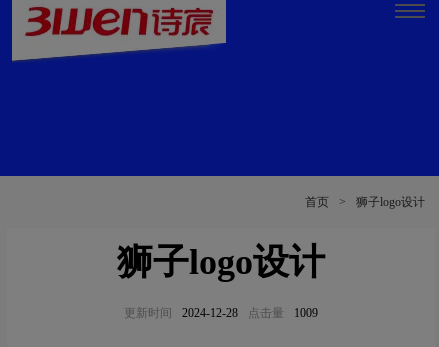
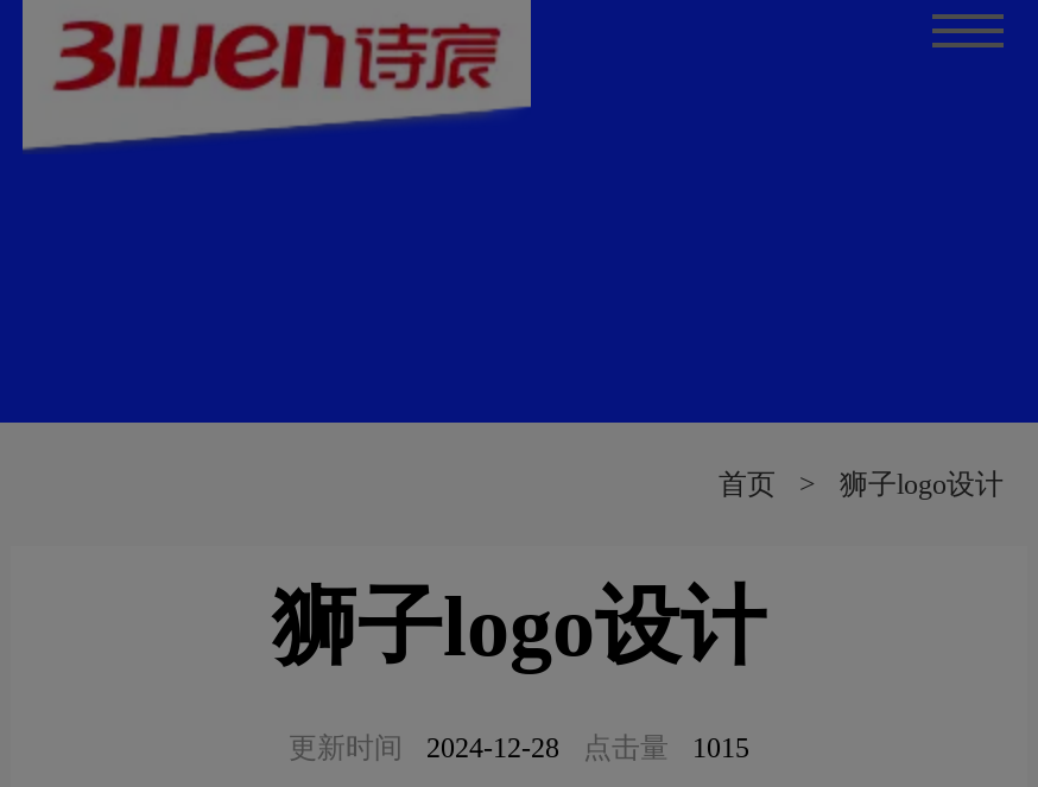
[124,306,318,320] 更新时间 2024-12-28 点击量 1009 -> [289,731,749,764] 更新时间 2024-12-28 点击量 1015

